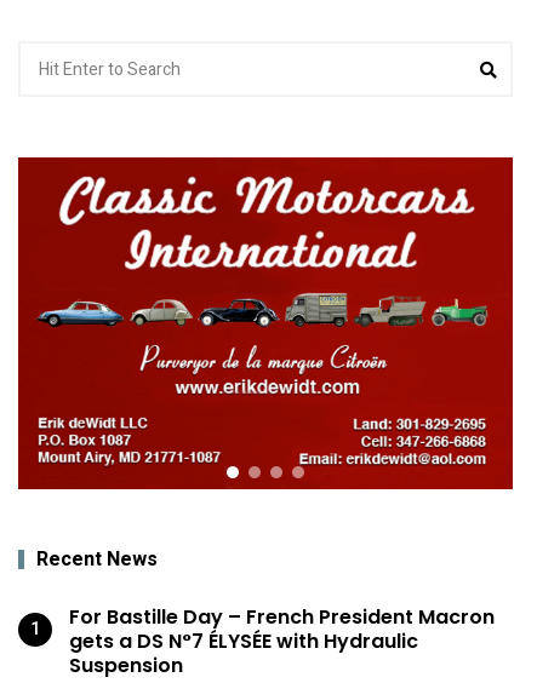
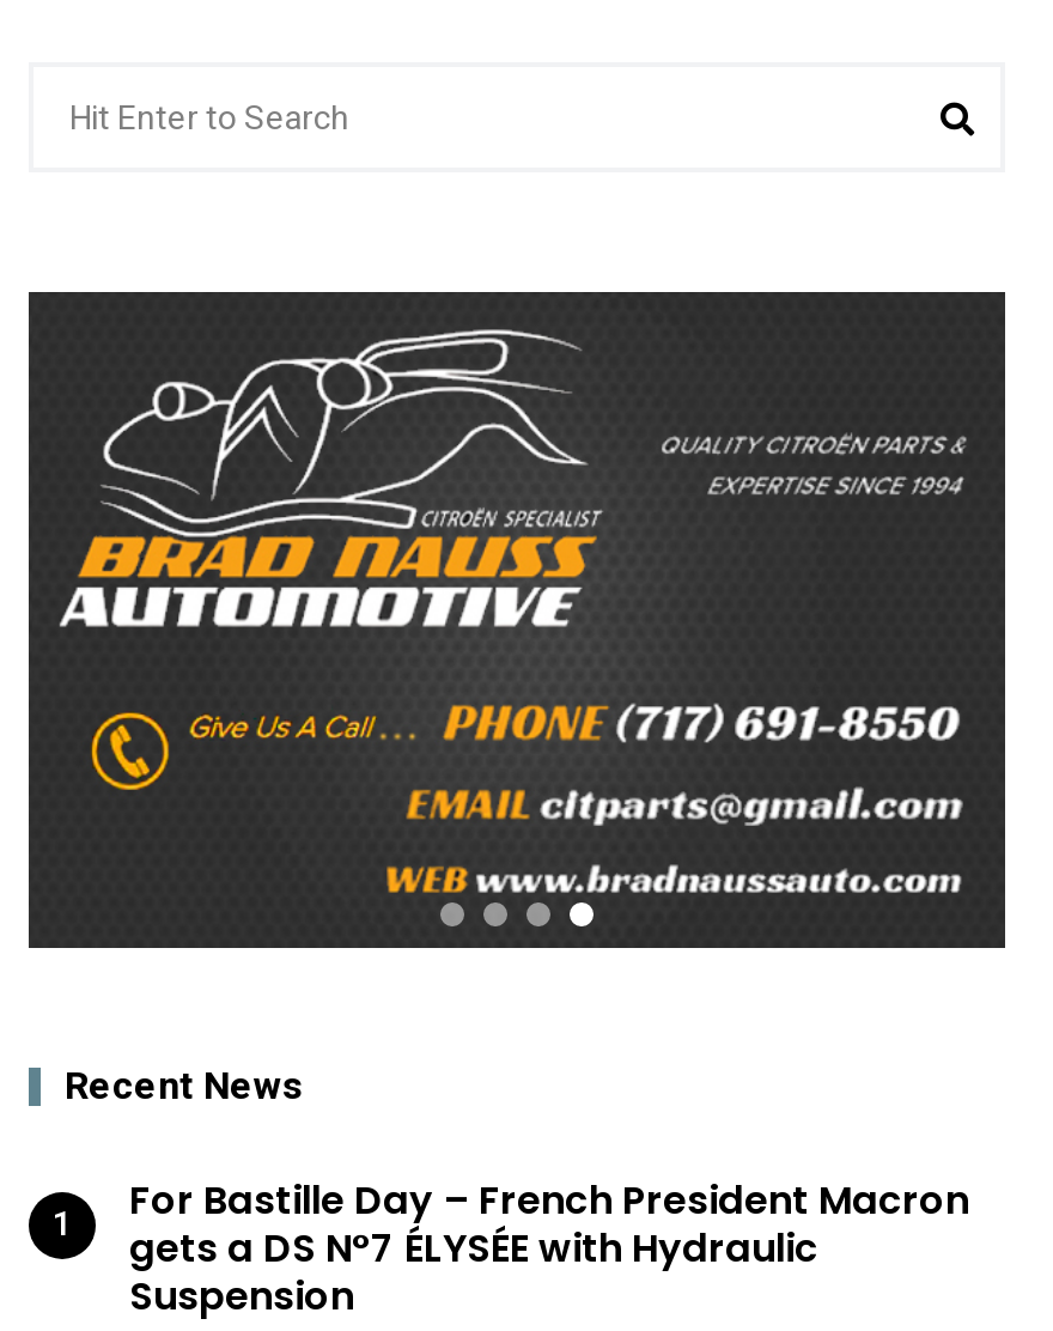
[18,156,514,490] [image] -> [29,290,1008,950] [image]

